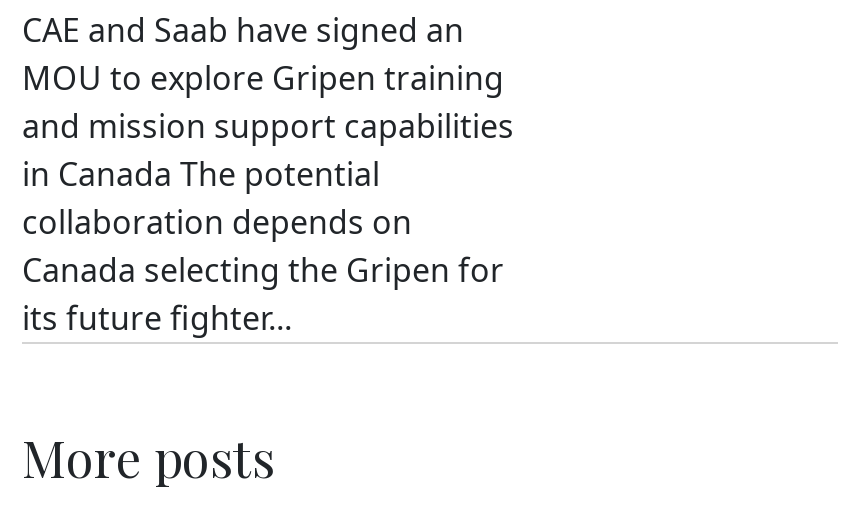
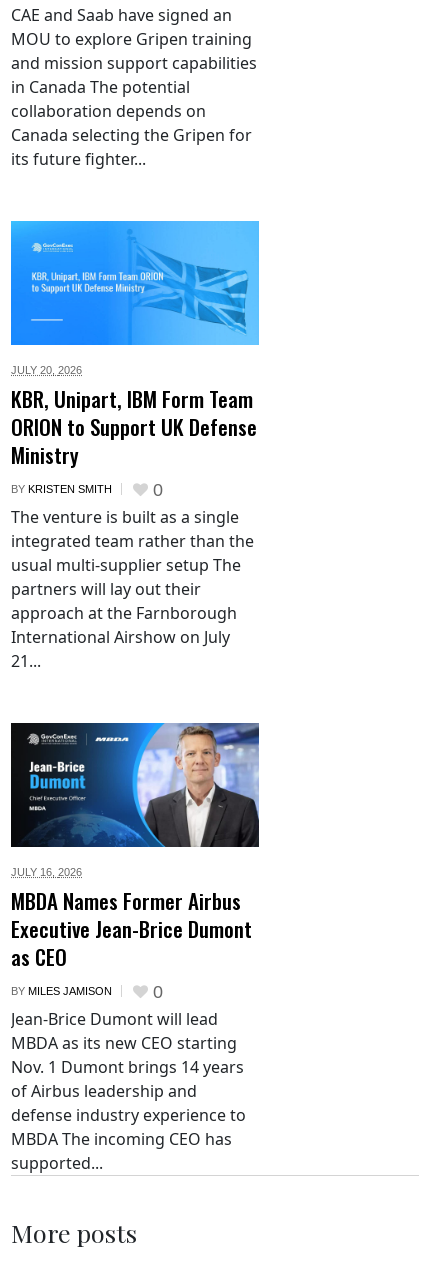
none -> [10,220,260,672] [image] | JULY 20, 2026 | KBR, Unipart, IBM Form Team | ORION to Support UK Defense | Ministry | BY KRISTEN SMITH | 0 | The venture is built as a single | integrated team rather than the | usual multi-supplier setup The | partners will lay out their | approach at the Farnborough | International Airshow on July | 21...
none -> [10,722,260,1174] [image] | JULY 16, 2026 | MBDA Names Former Airbus | Executive Jean-Brice Dumont | as CEO | BY MILES JAMISON | 0 | Jean-Brice Dumont will lead | MBDA as its new CEO starting | Nov. 1 Dumont brings 14 years | of Airbus leadership and | defense industry experience to | MBDA The incoming CEO has | supported...

